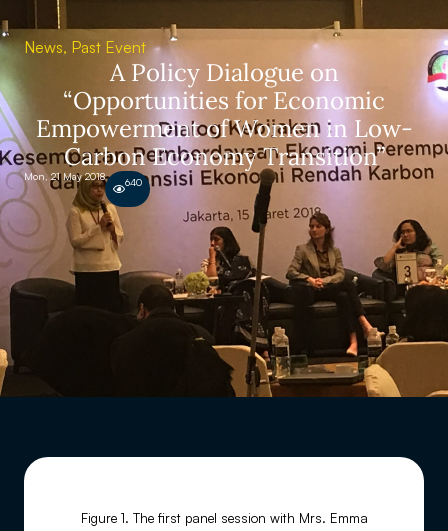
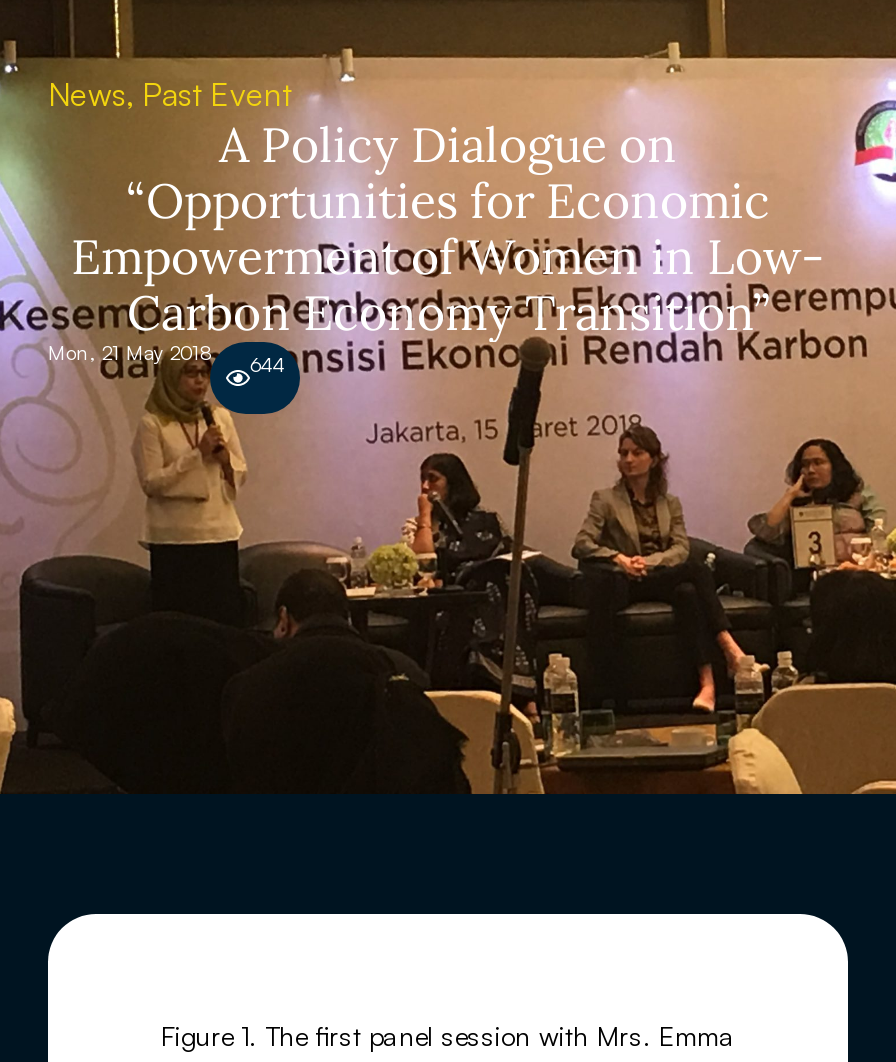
[24,170,142,188] Mon, 21 May 2018 640 -> [48,340,284,376] Mon, 21 May 2018 644

